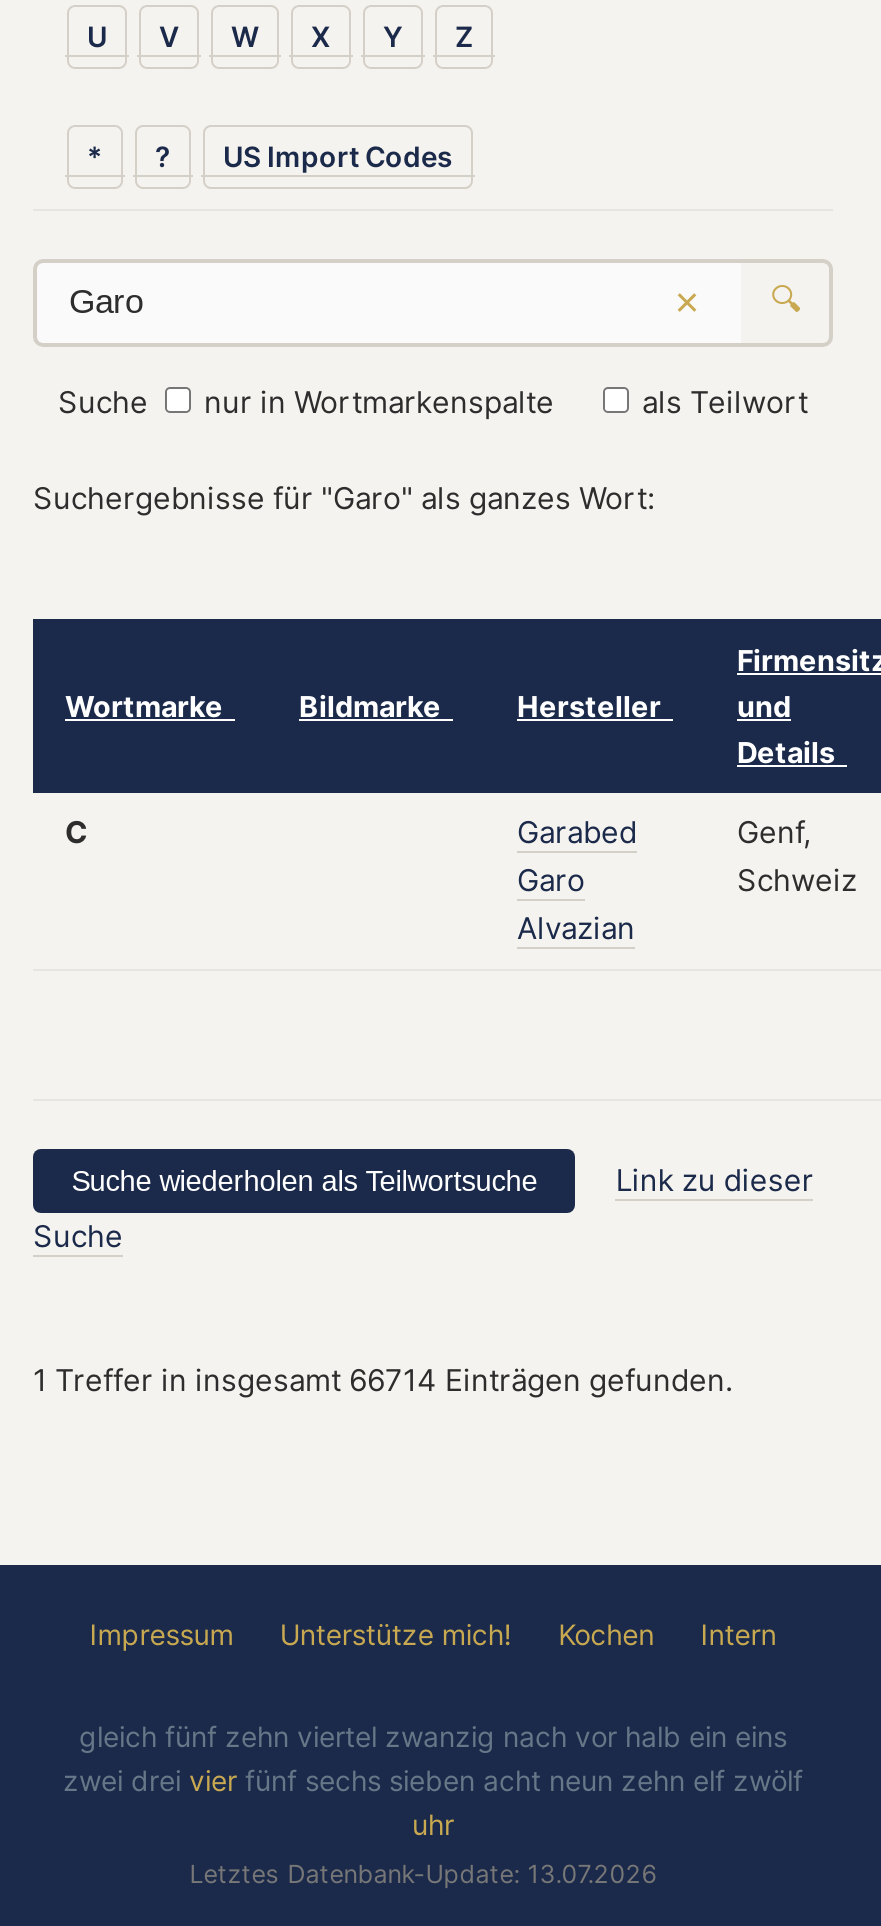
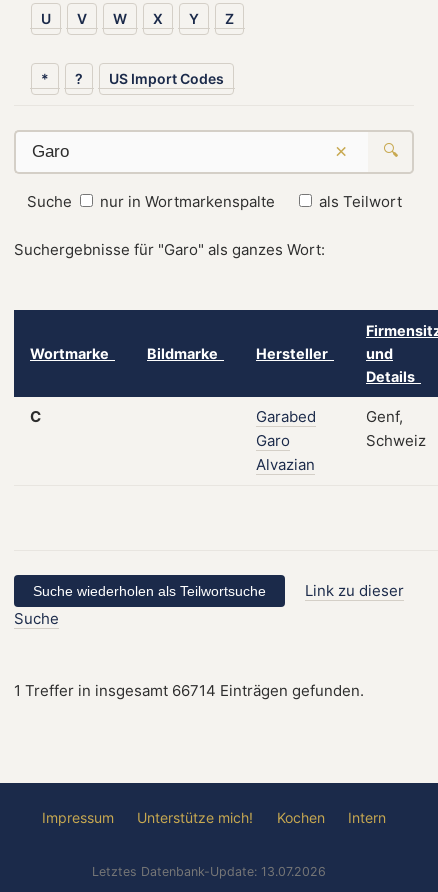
[63,1718,803,1840] gleich fünf zehn viertel zwanzig nach vor halb ein eins | zwei drei vier fünf sechs sieben acht neun zehn elf zwölf | uhr -> none

